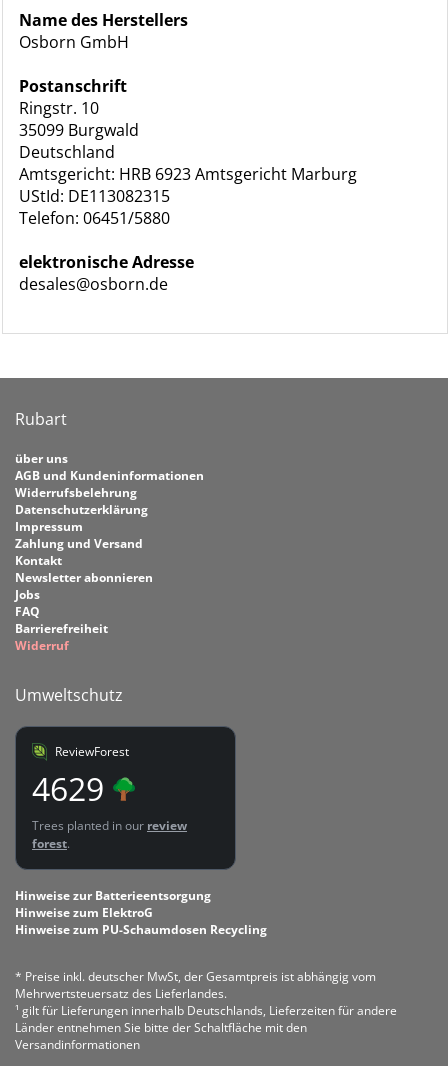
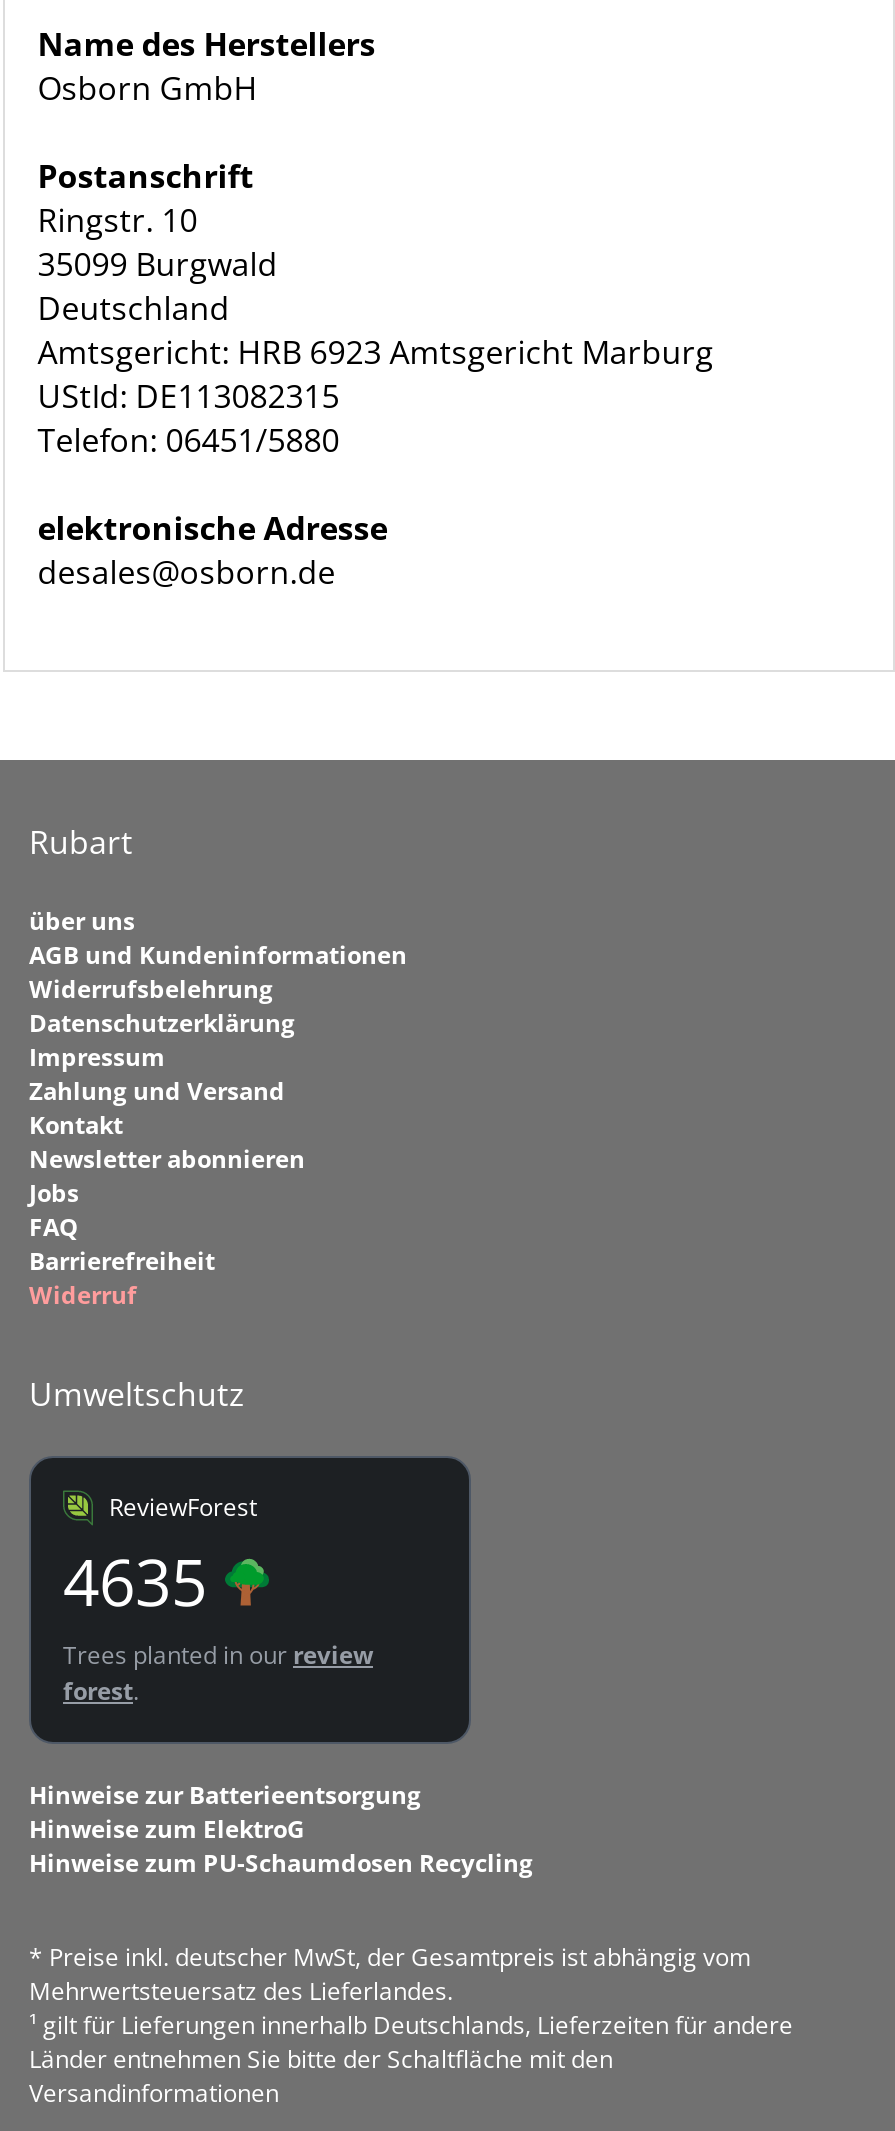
[32,767,104,810] 4629 -> [63,1538,207,1624] 4635

